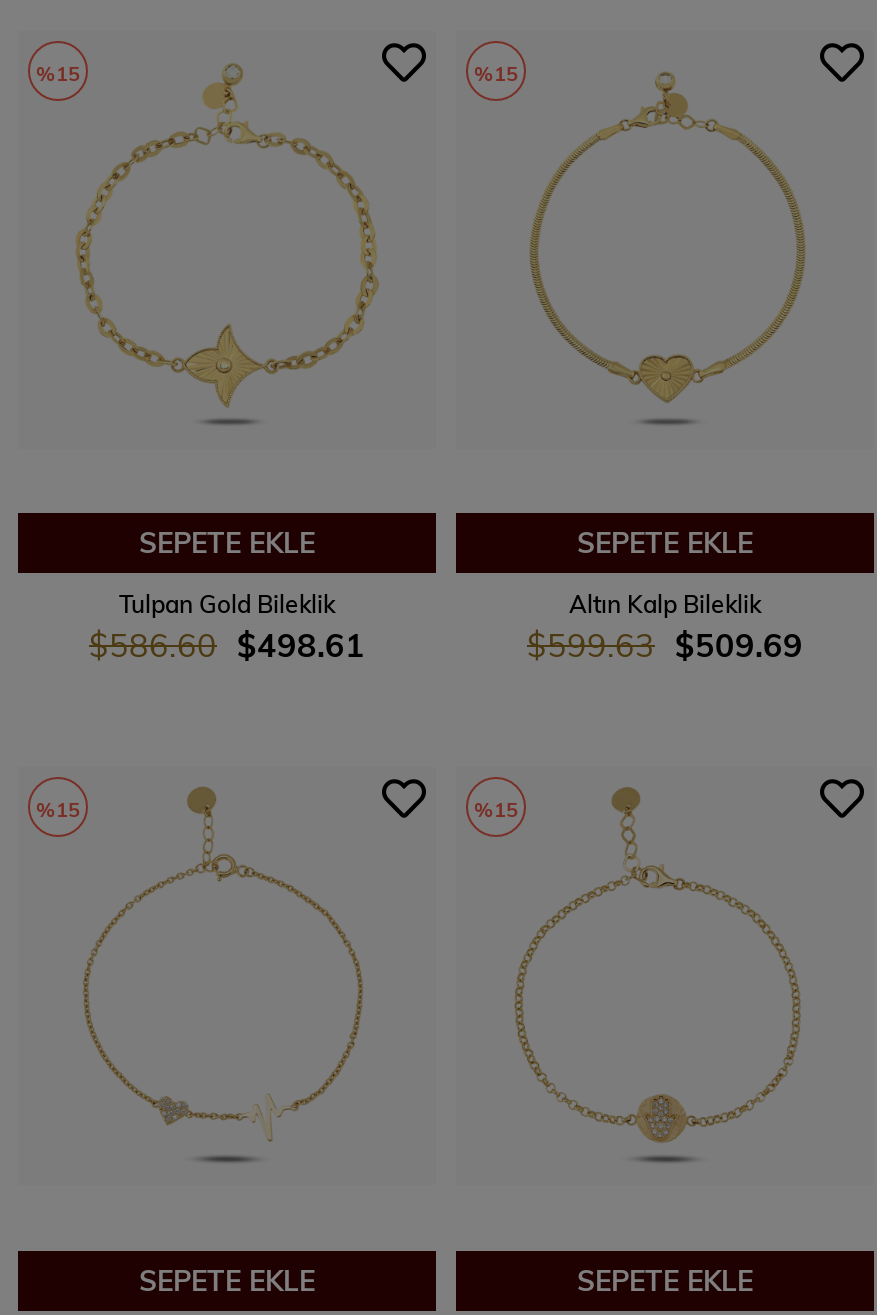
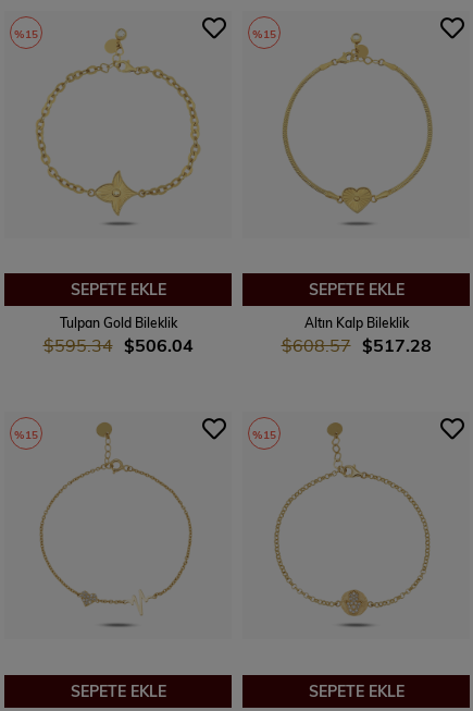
[89,624,217,666] $586.60 -> [43,334,113,356] $595.34
[237,624,365,666] $498.61 -> [123,334,193,356] $506.04
[527,624,655,666] $599.63 -> [281,334,351,356] $608.57
[675,624,803,666] $509.69 -> [362,334,431,356] $517.28

